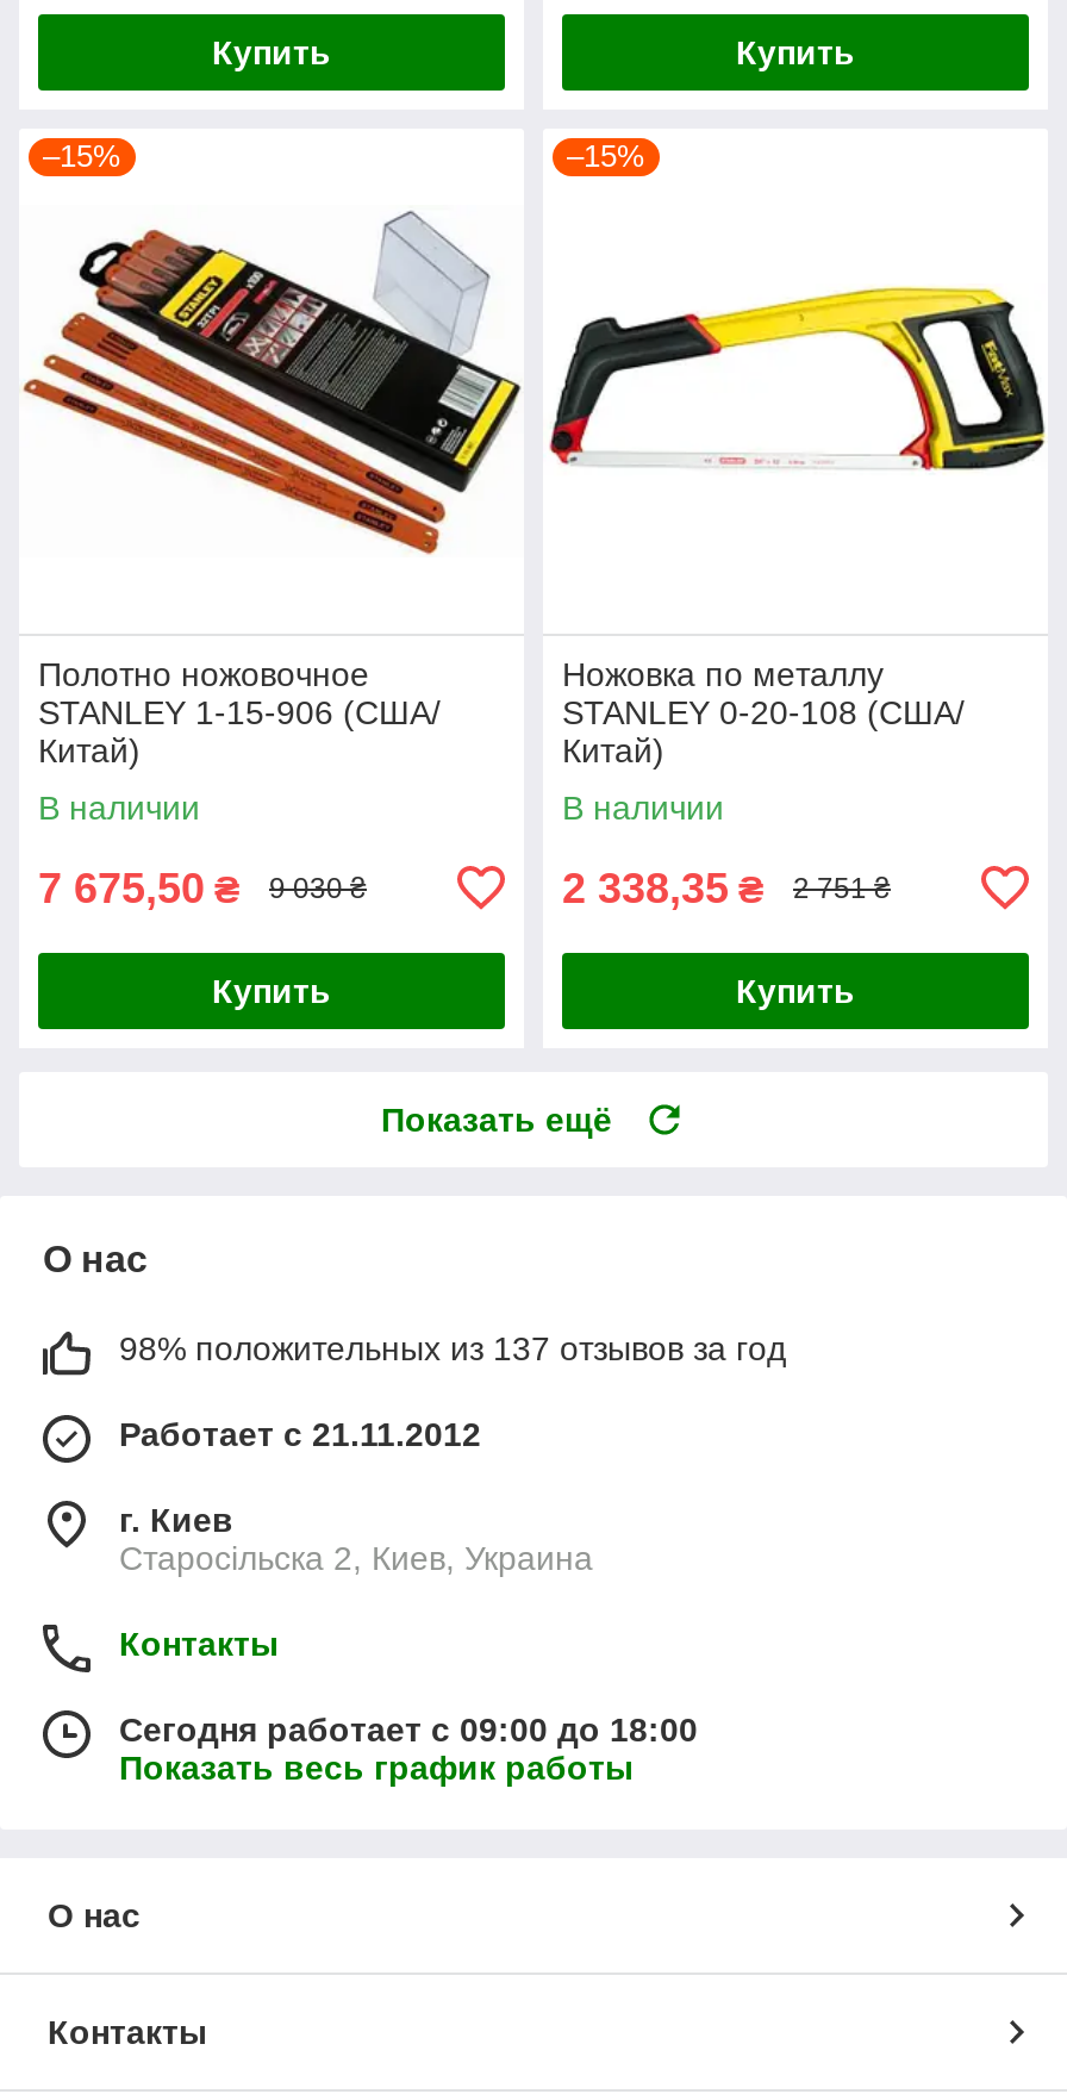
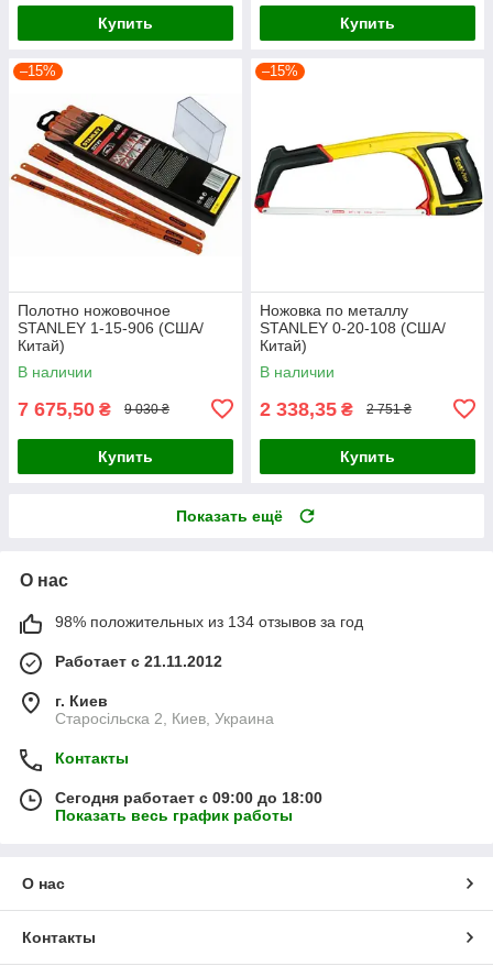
[119,1329,786,1367] 98% положительных из 137 отзывов за год -> [55,613,363,630] 98% положительных из 134 отзывов за год

